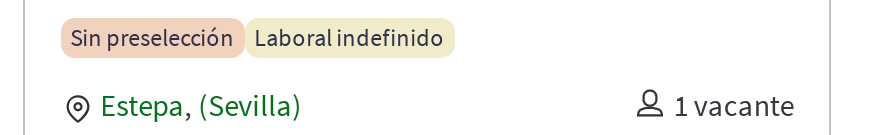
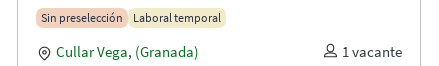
[254,23,444,53] Laboral indefinido -> [133,10,221,25] Laboral temporal
[100,87,302,125] Estepa, (Sevilla) -> [56,42,199,61] Cullar Vega, (Granada)

